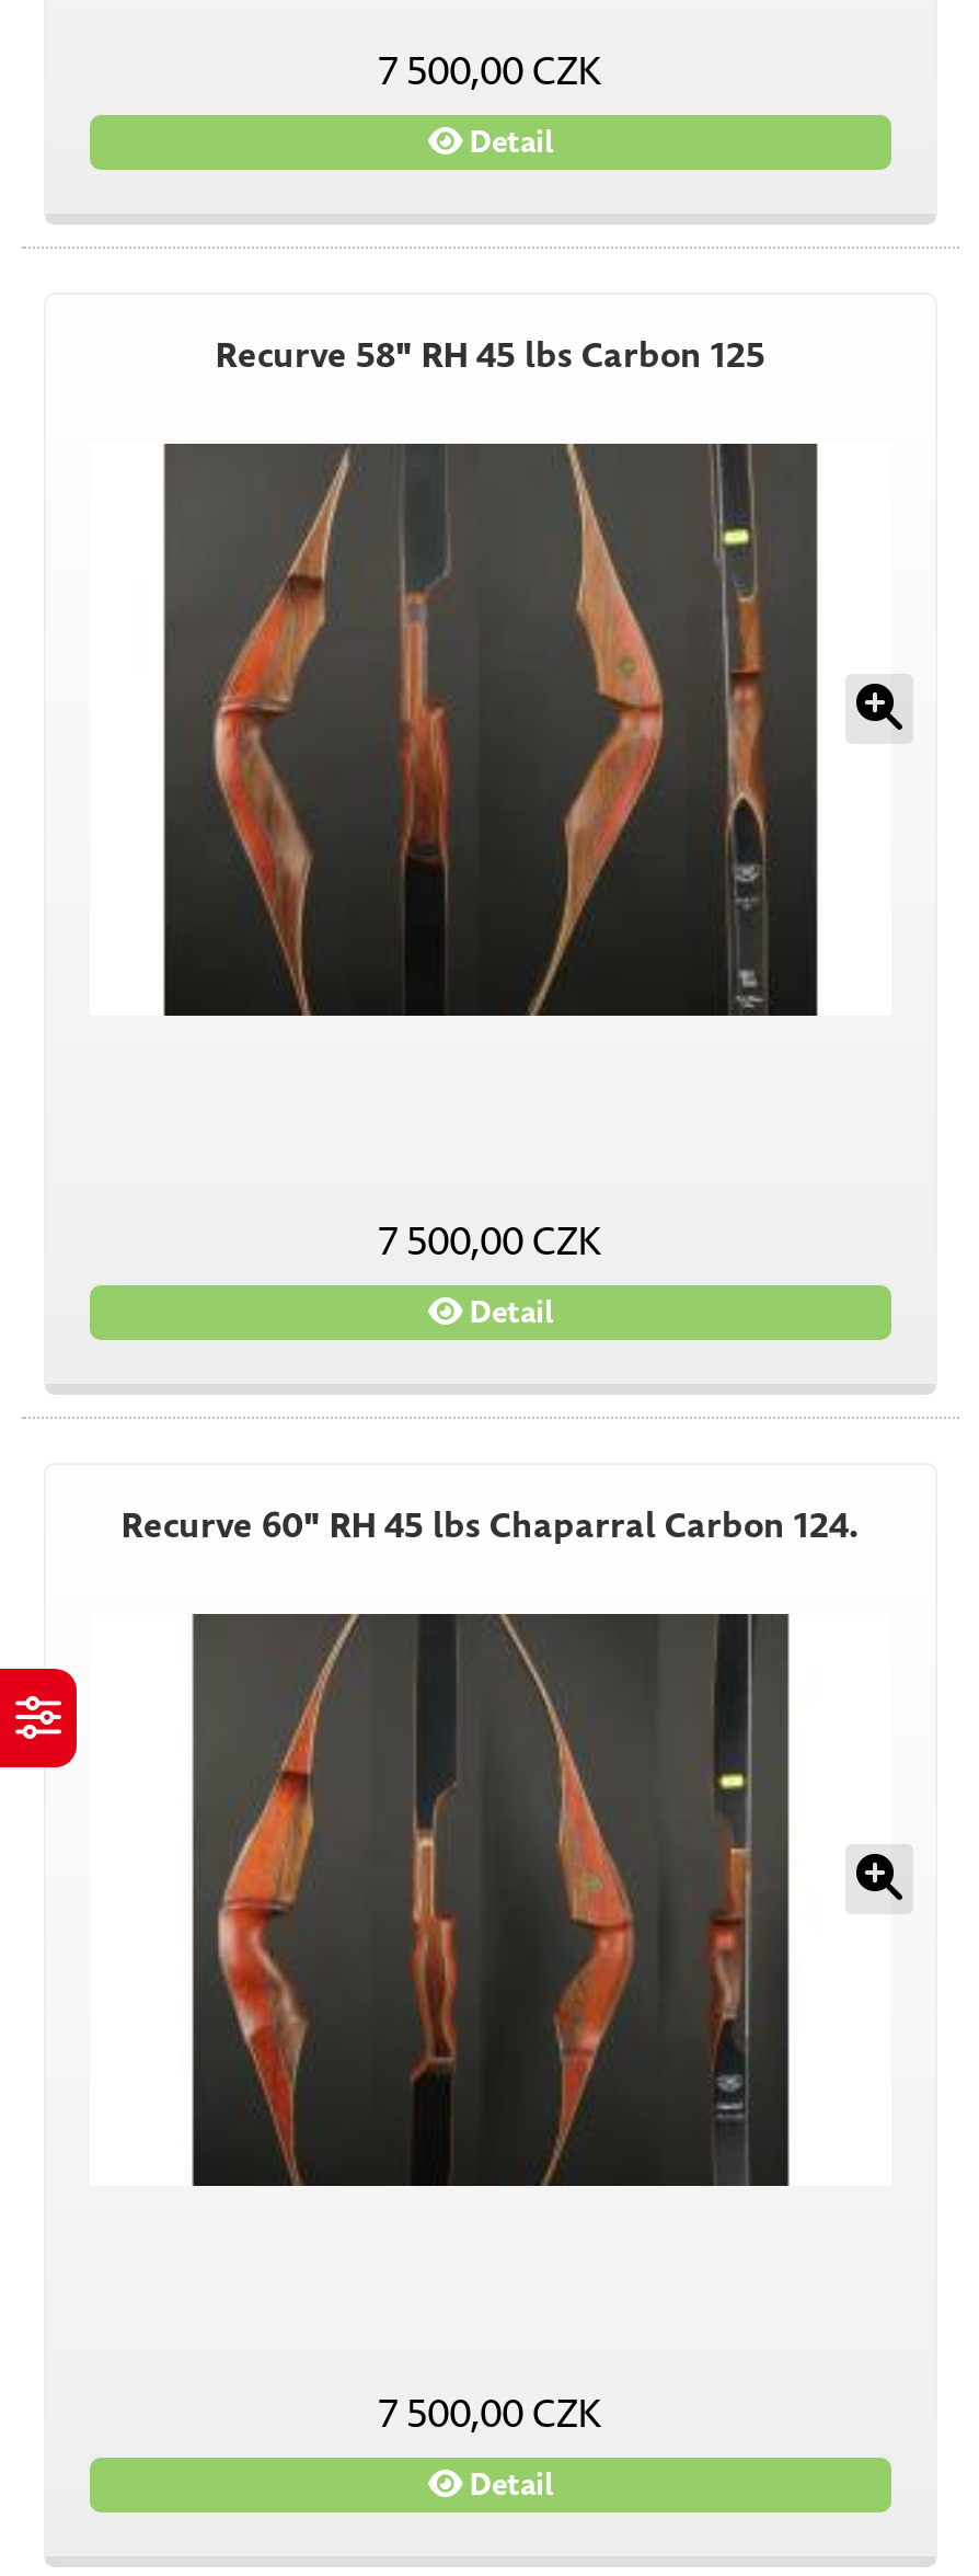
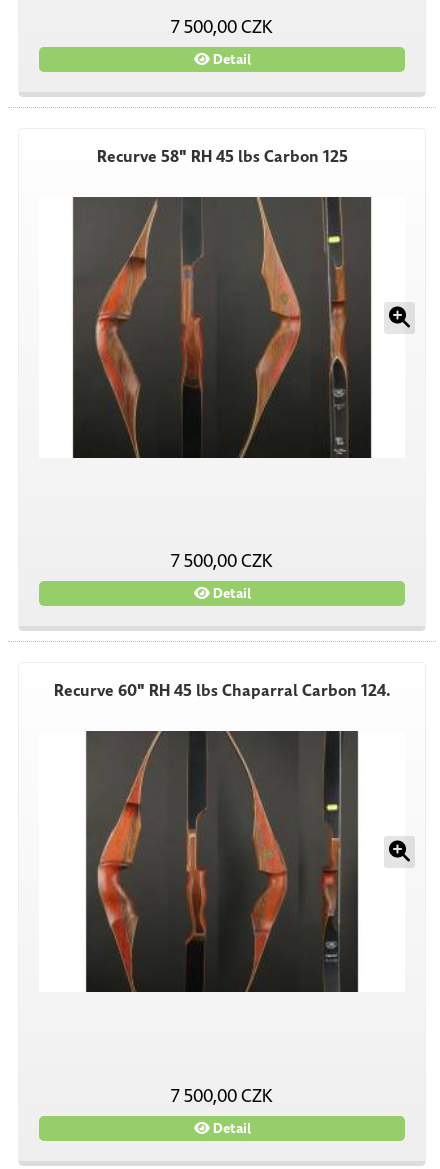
[7,1667,79,1770] [image] -> none

